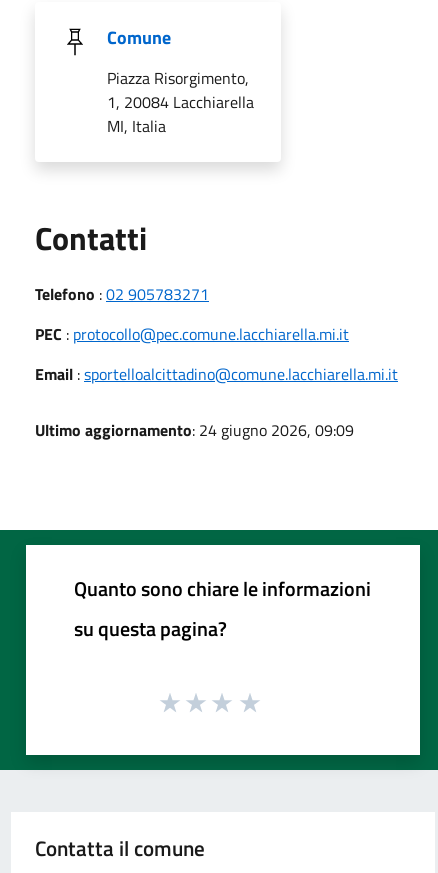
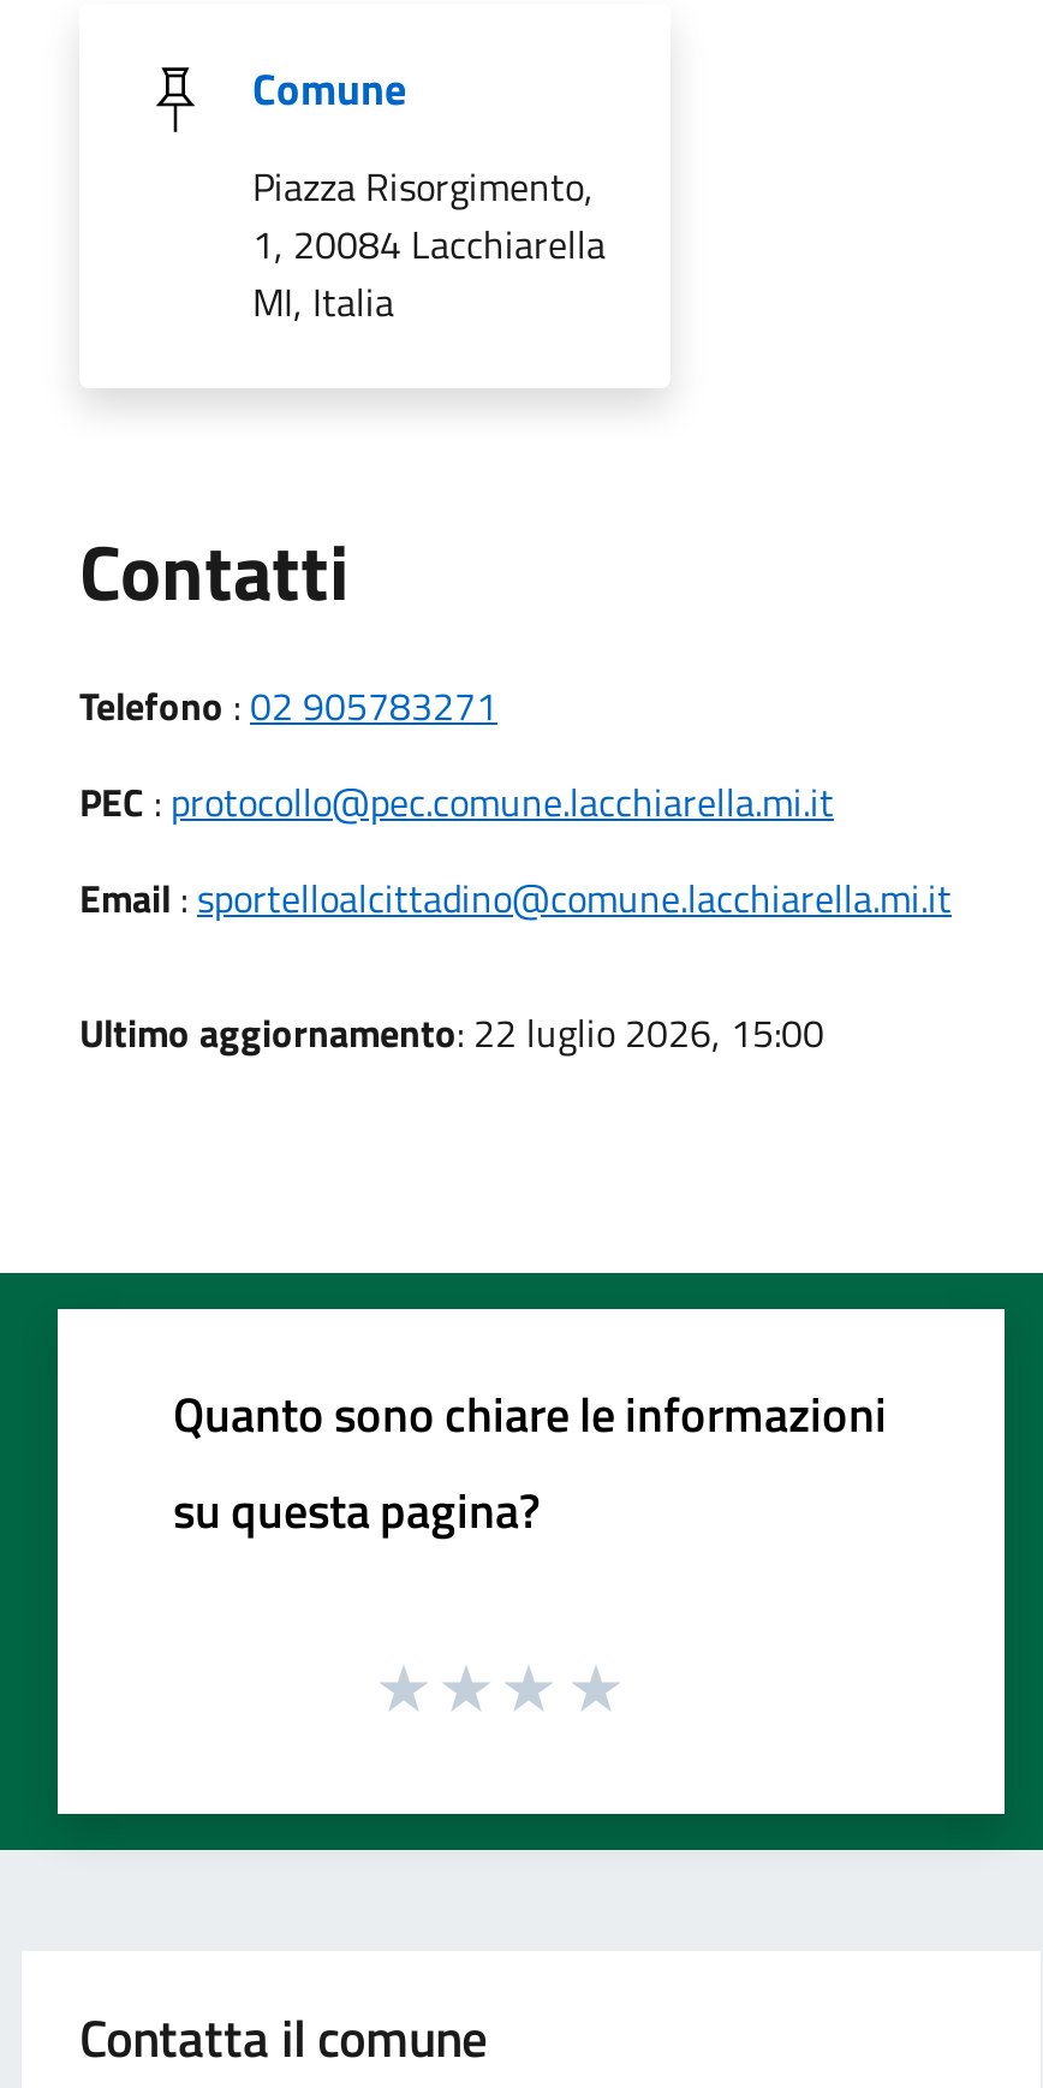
[35,418,354,442] Ultimo aggiornamento: 24 giugno 2026, 09:09 -> [79,1003,824,1061] Ultimo aggiornamento: 22 luglio 2026, 15:00

